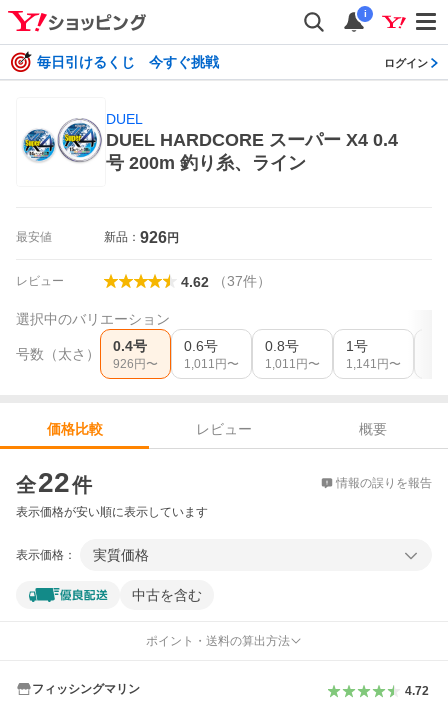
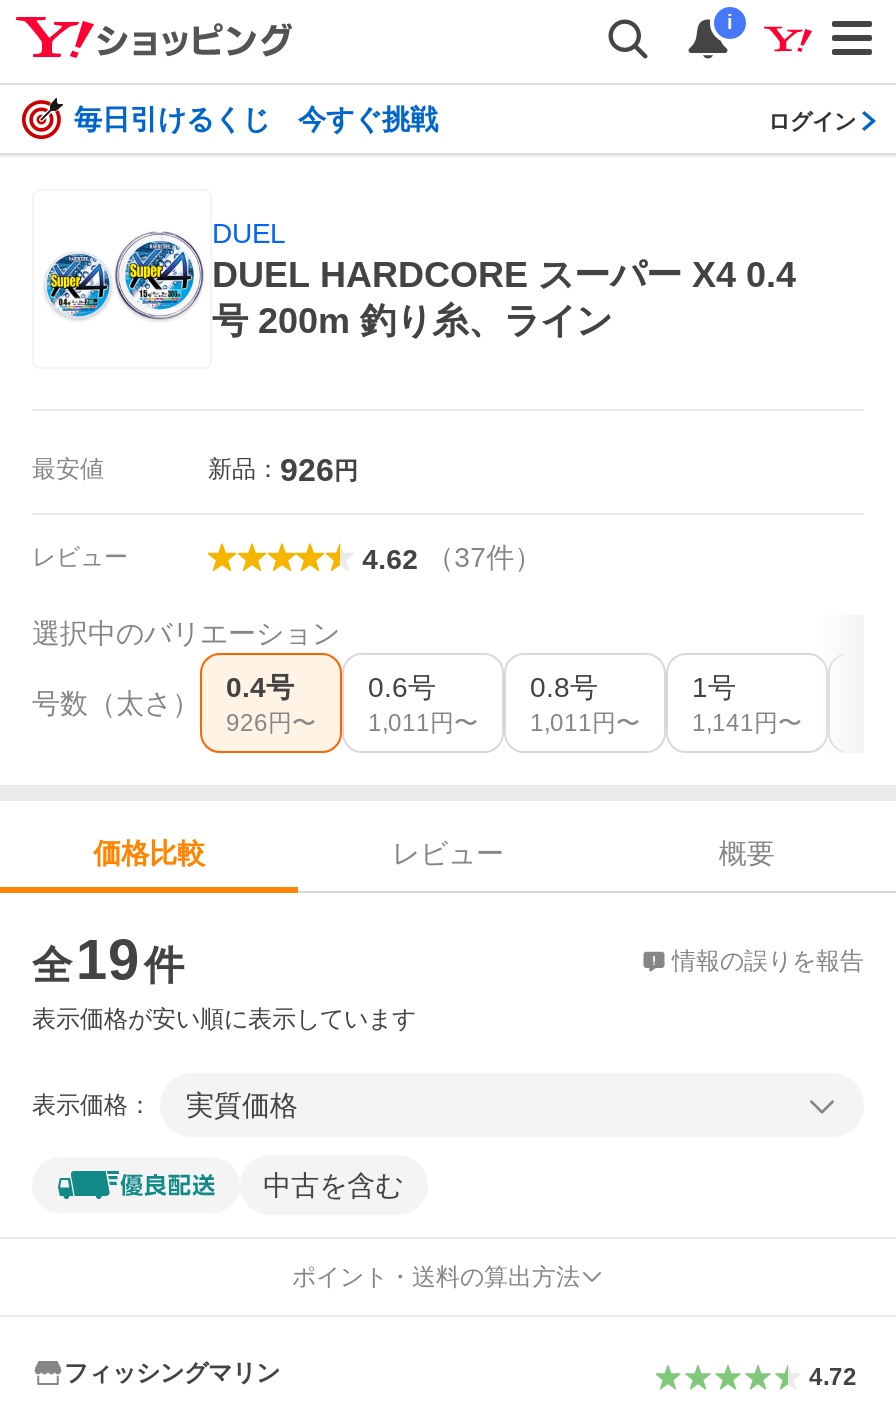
[16,467,92,498] 全 22 件 -> [32,929,184,991] 全 19 件

